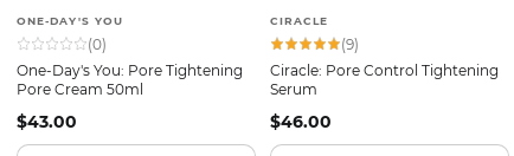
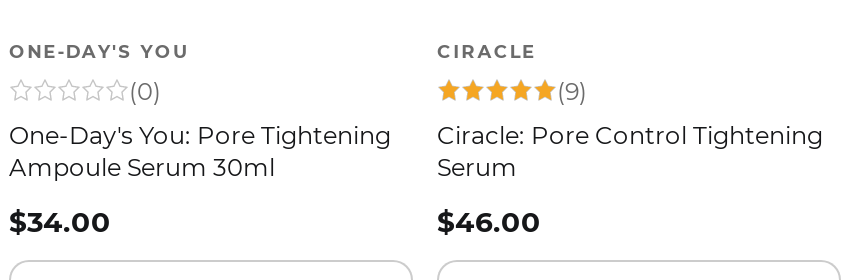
[17,80,143,98] Pore Cream 50ml -> [9,152,275,182] Ampoule Serum 30ml
[17,111,77,132] $43.00 -> [9,204,111,240] $34.00

